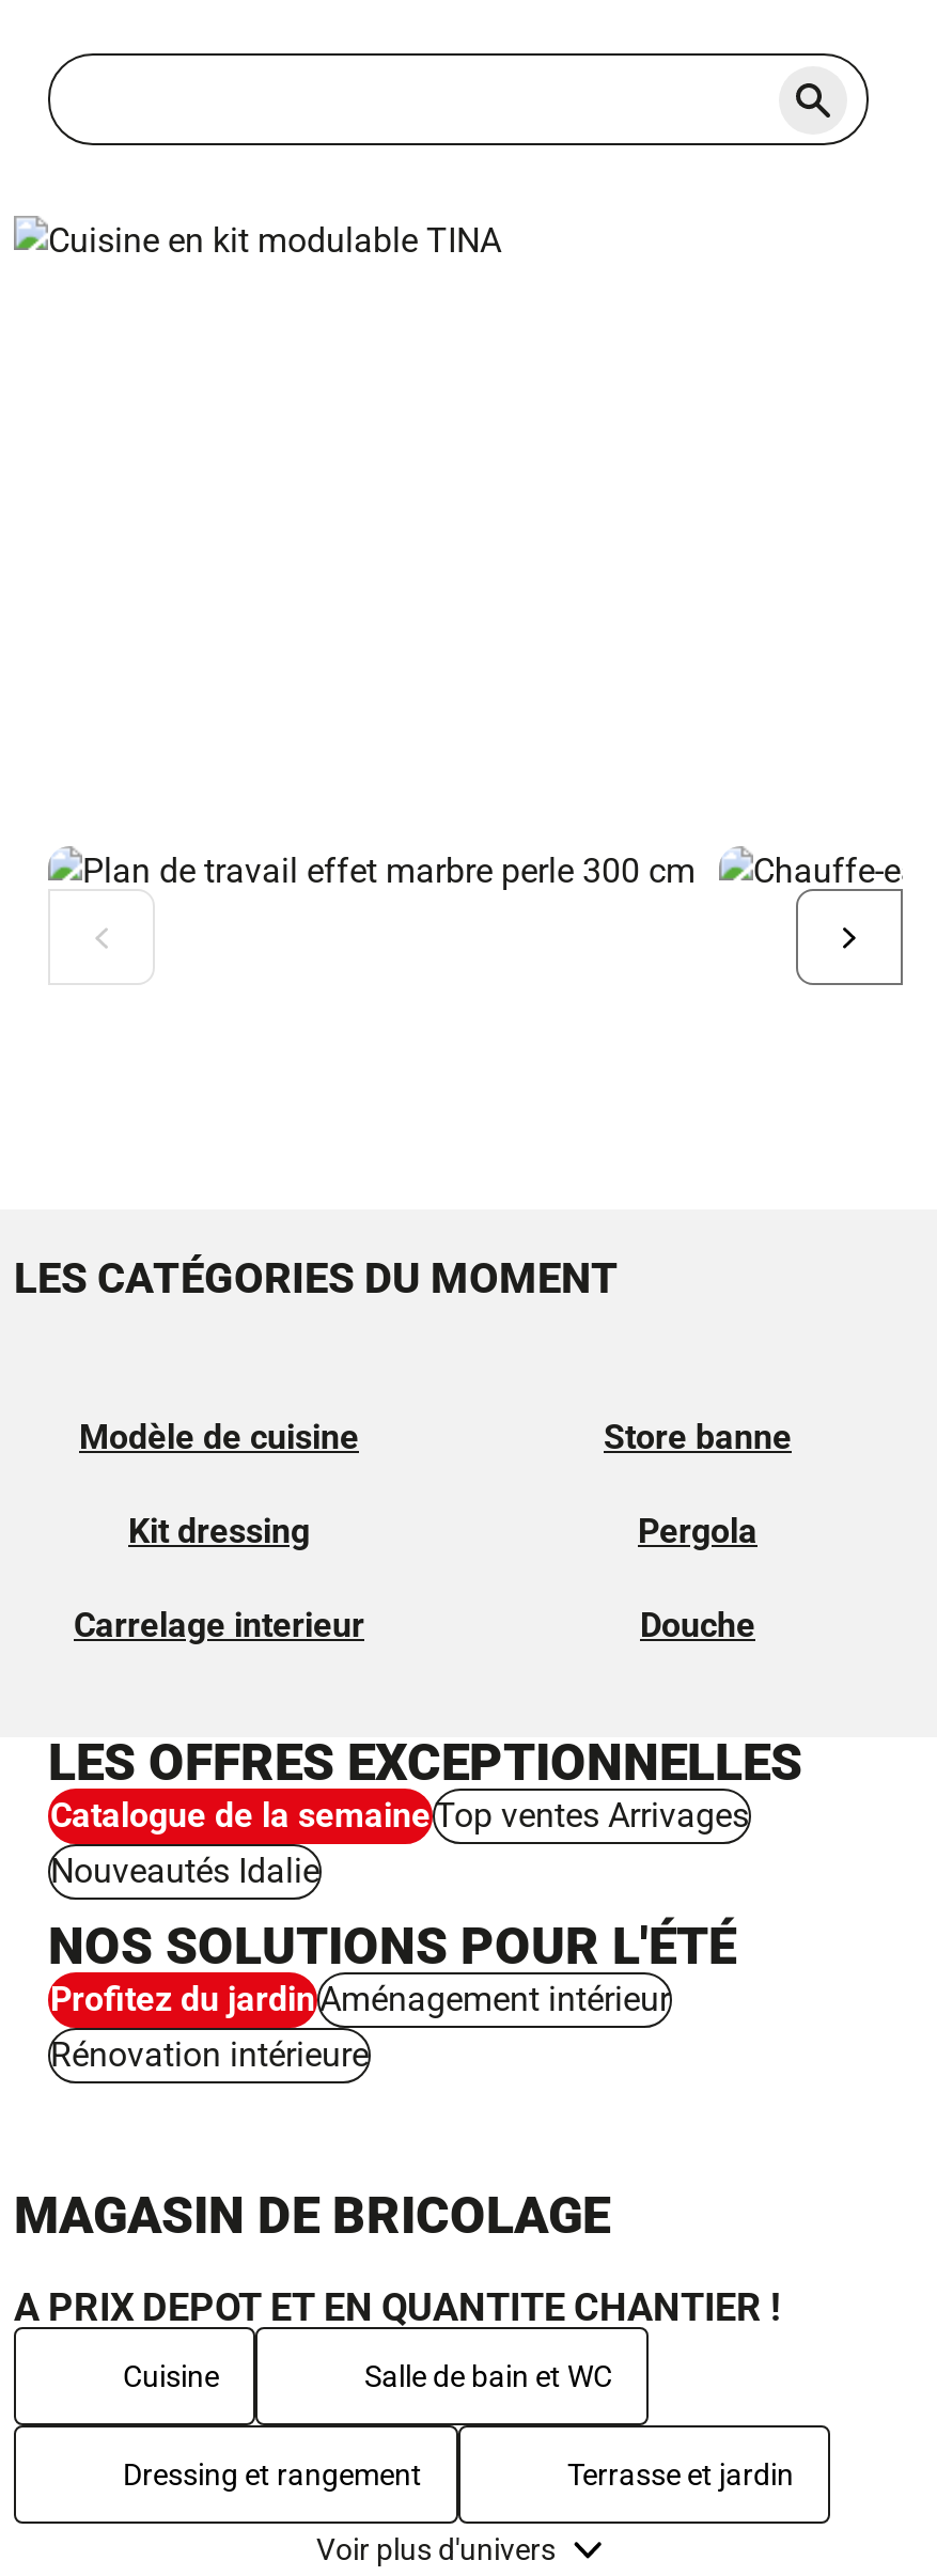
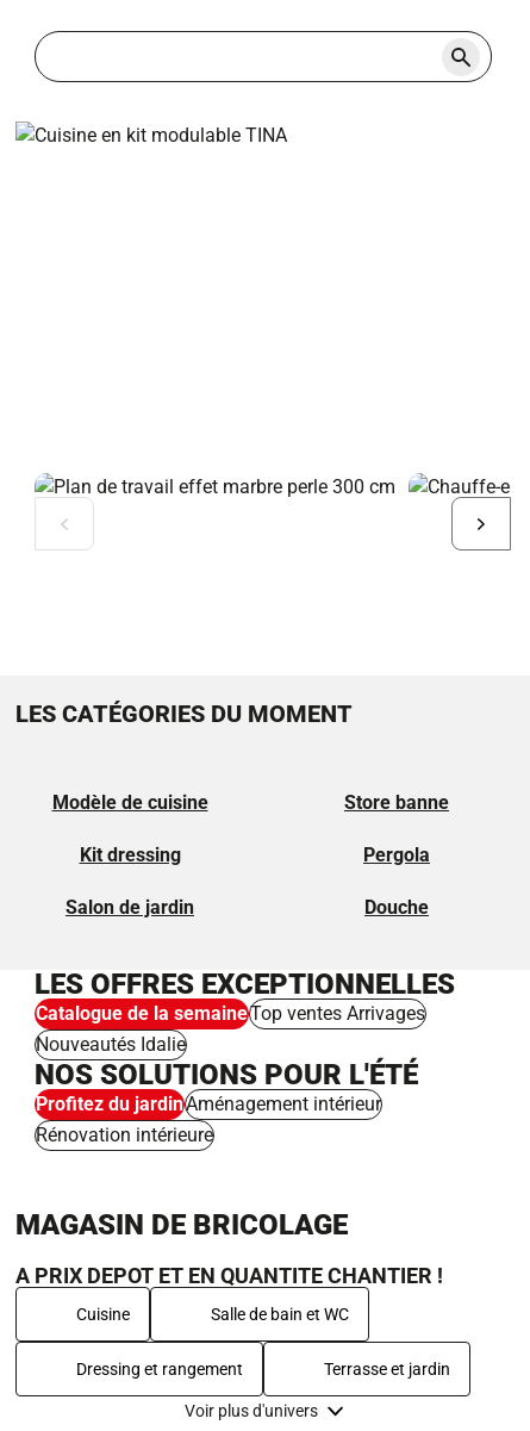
[74,1605,364,1645] Carrelage interieur -> [66,896,194,919] Salon de jardin

